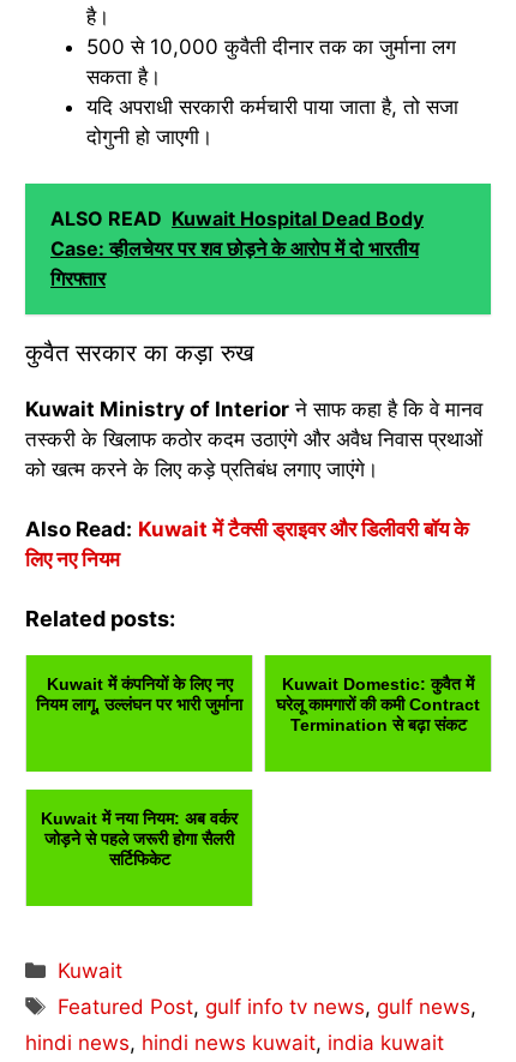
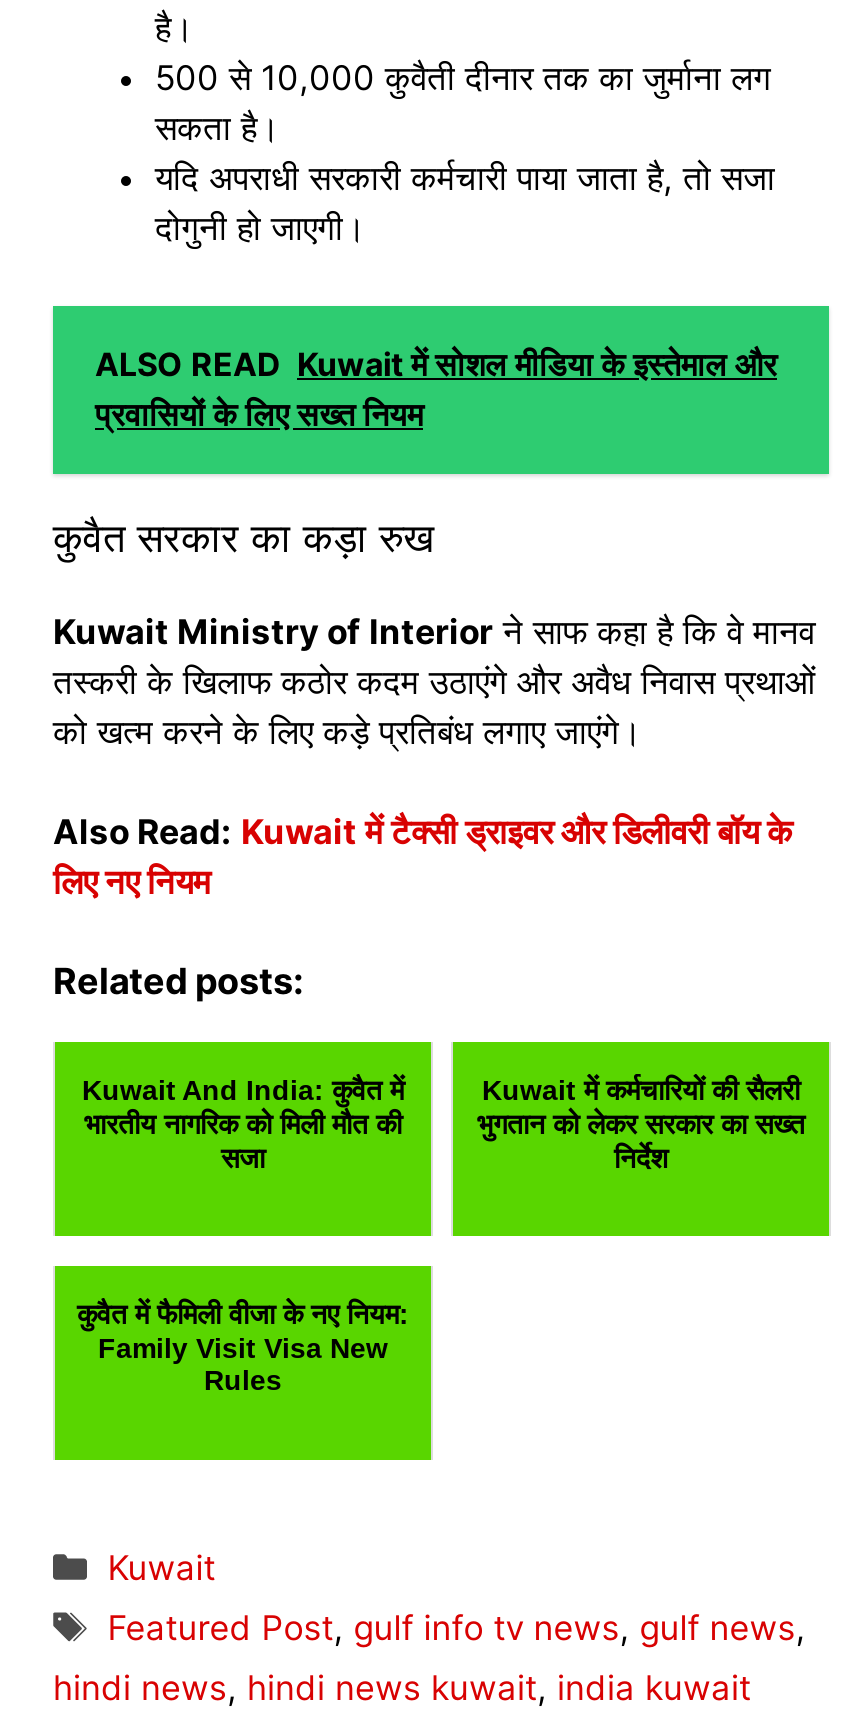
[50,206,424,290] ALSO READ Kuwait Hospital Dead Body | Case: व्हीलचेयर पर शव छोड़ने के आरोप में दो भारतीय | गिरफ्तार -> [95,343,777,433] ALSO READ Kuwait में सोशल मीडिया के इस्तेमाल और | प्रवासियों के लिए सख्त नियम
[36,674,242,713] Kuwait में कंपनियों के लिए नए | नियम लागू, उल्लंघन पर भारी जुर्माना -> [82,1073,404,1173] Kuwait And India: कुवैत में | भारतीय नागरिक को मिली मौत की | सजा
[276,674,480,734] Kuwait Domestic: कुवैत में | घरेलू कामगारों की कमी Contract | Termination से बढ़ा संकट -> [477,1073,805,1173] Kuwait में कर्मचारियों की सैलरी | भुगतान को लेकर सरकार का सख्त | निर्देश
[41,808,238,868] Kuwait में नया नियम: अब वर्कर | जोड़ने से पहले जरूरी होगा सैलरी | सर्टिफिकेट -> [77,1297,409,1395] कुवैत में फैमिली वीजा के नए नियम: | Family Visit Visa New | Rules

